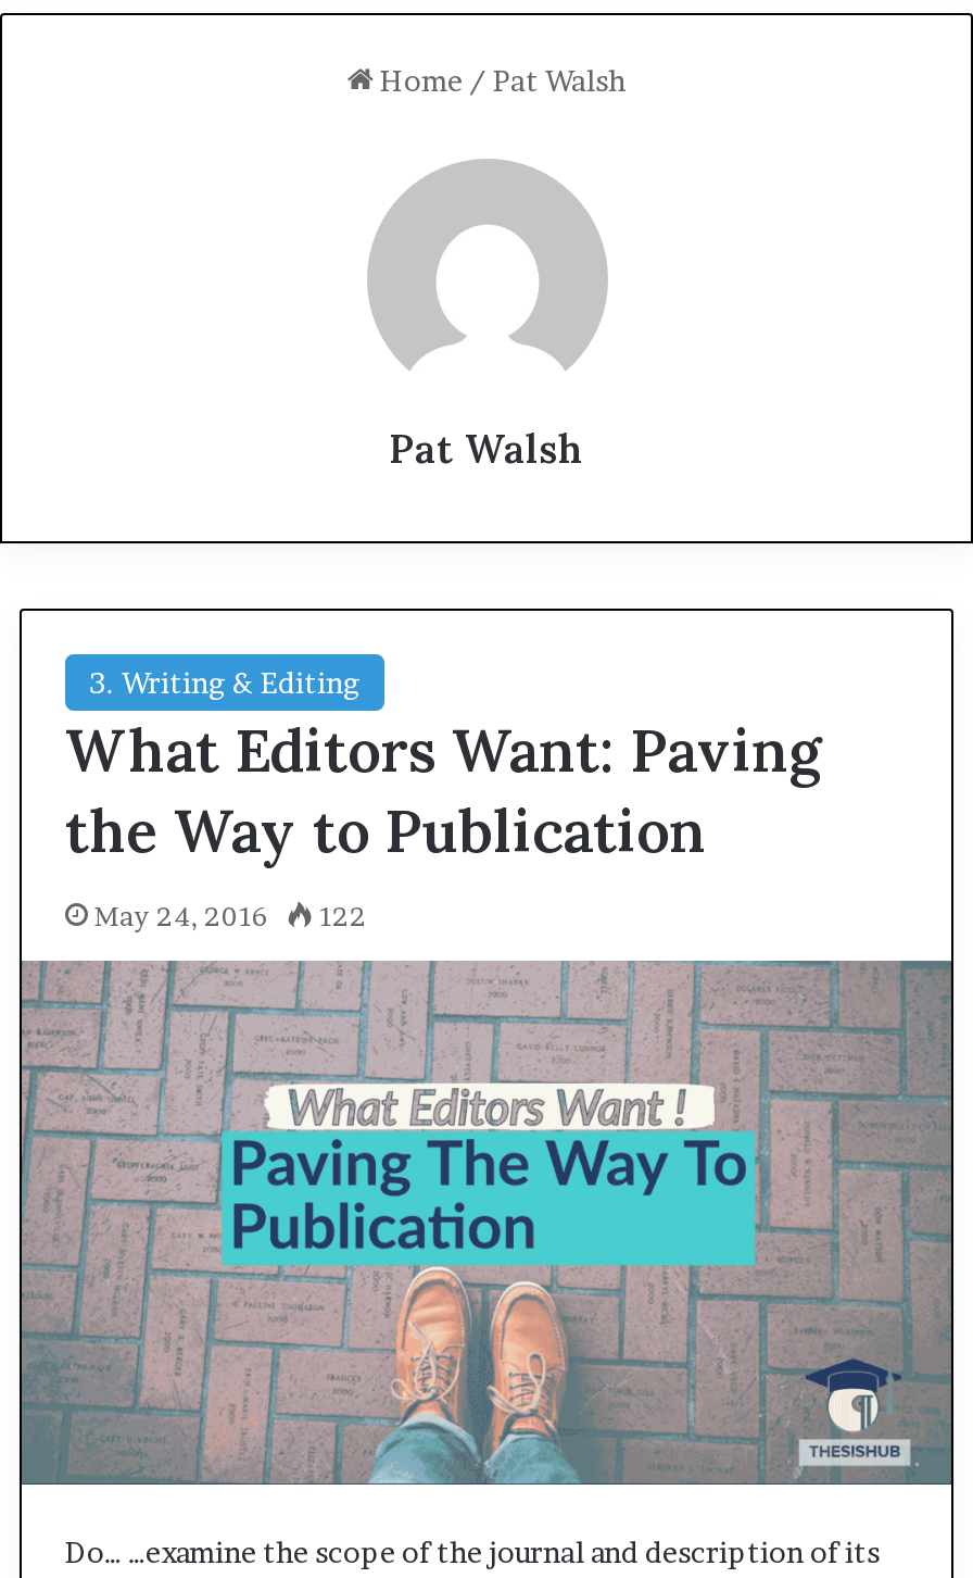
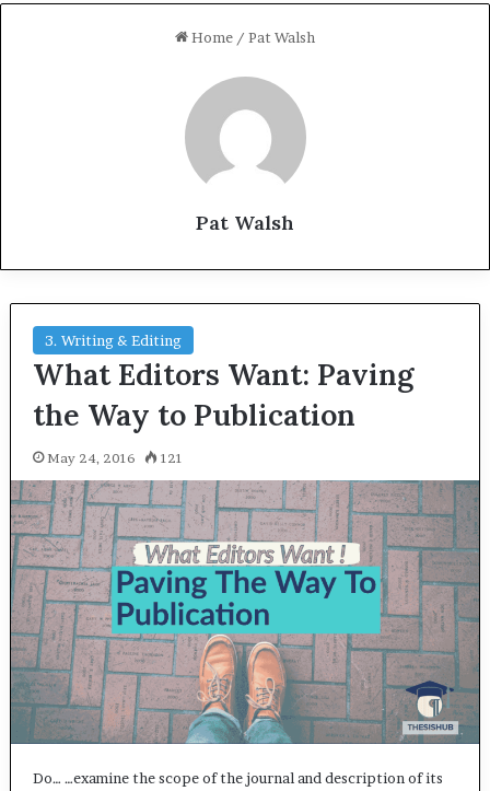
[93,901,367,933] May 24, 2016 122 -> [47,450,183,467] May 24, 2016 121

